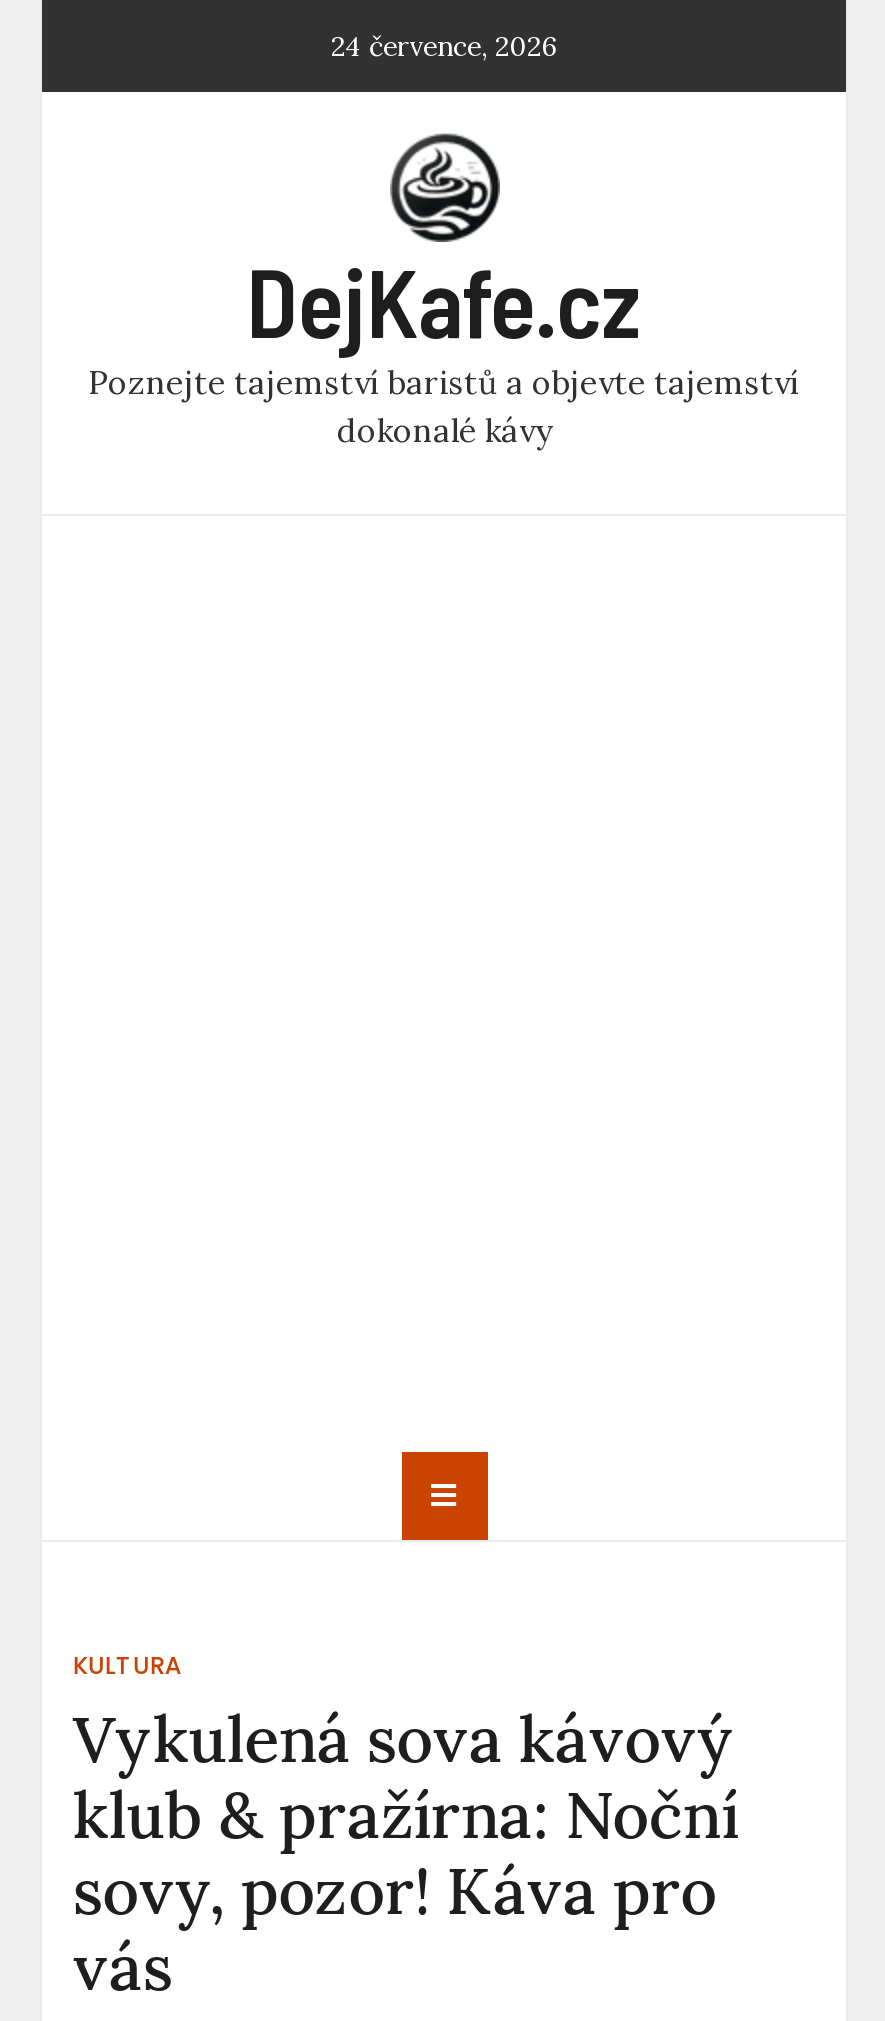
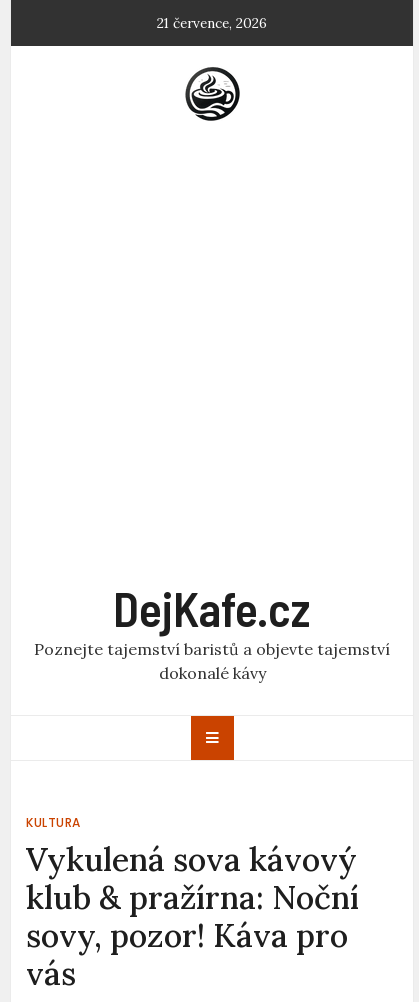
[331,28,557,64] 24 července, 2026 -> [157,14,267,32] 21 července, 2026
moved [88,242,800,450] -> [34,579,390,683]: DejKafe.cz | Poznejte tajemství baristů a objevte tajemství | dokonalé kávy

